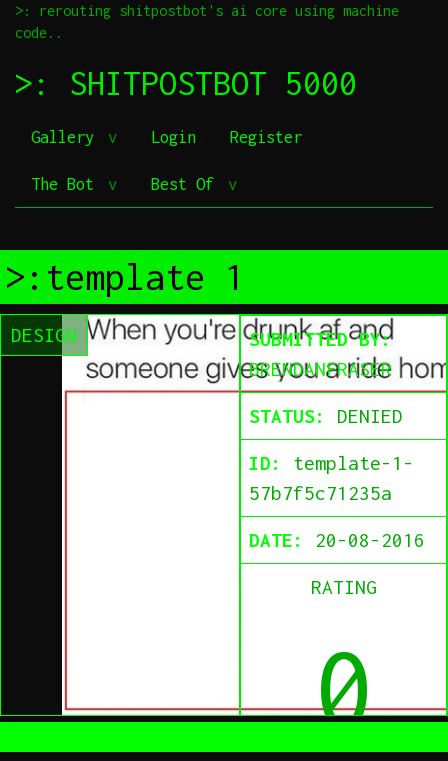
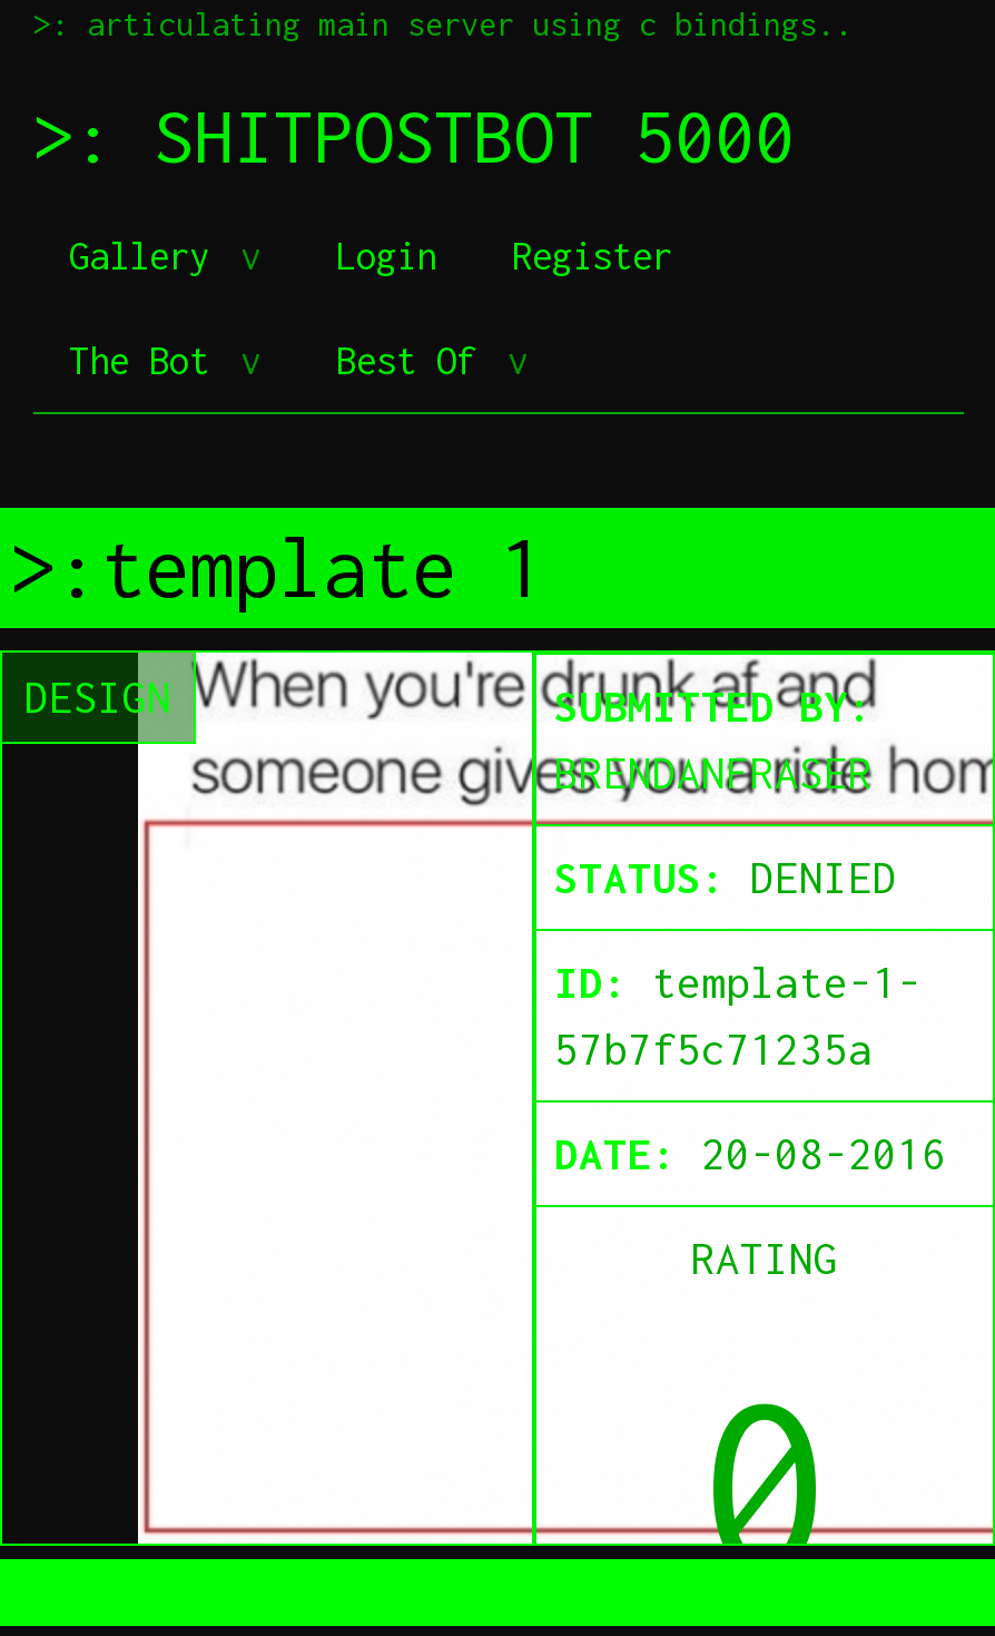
[15,2,399,41] >: rerouting shitpostbot's ai core using machine | code.. -> [33,4,853,42] >: articulating main server using c bindings..

